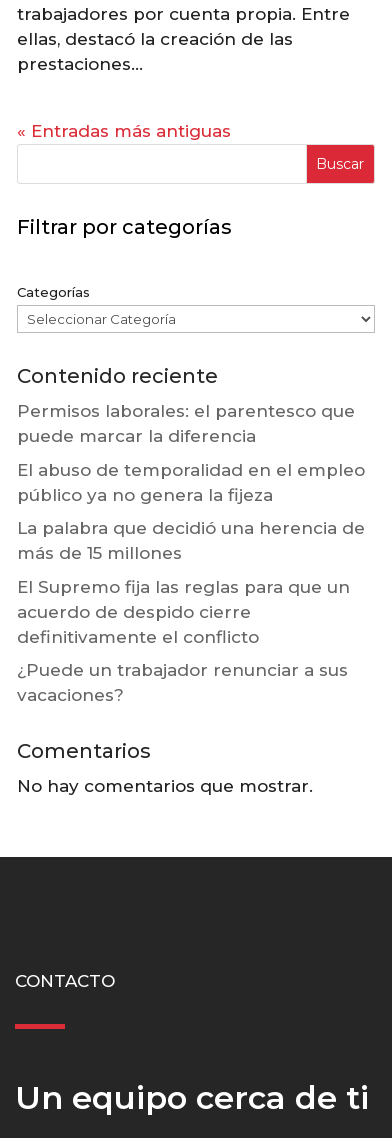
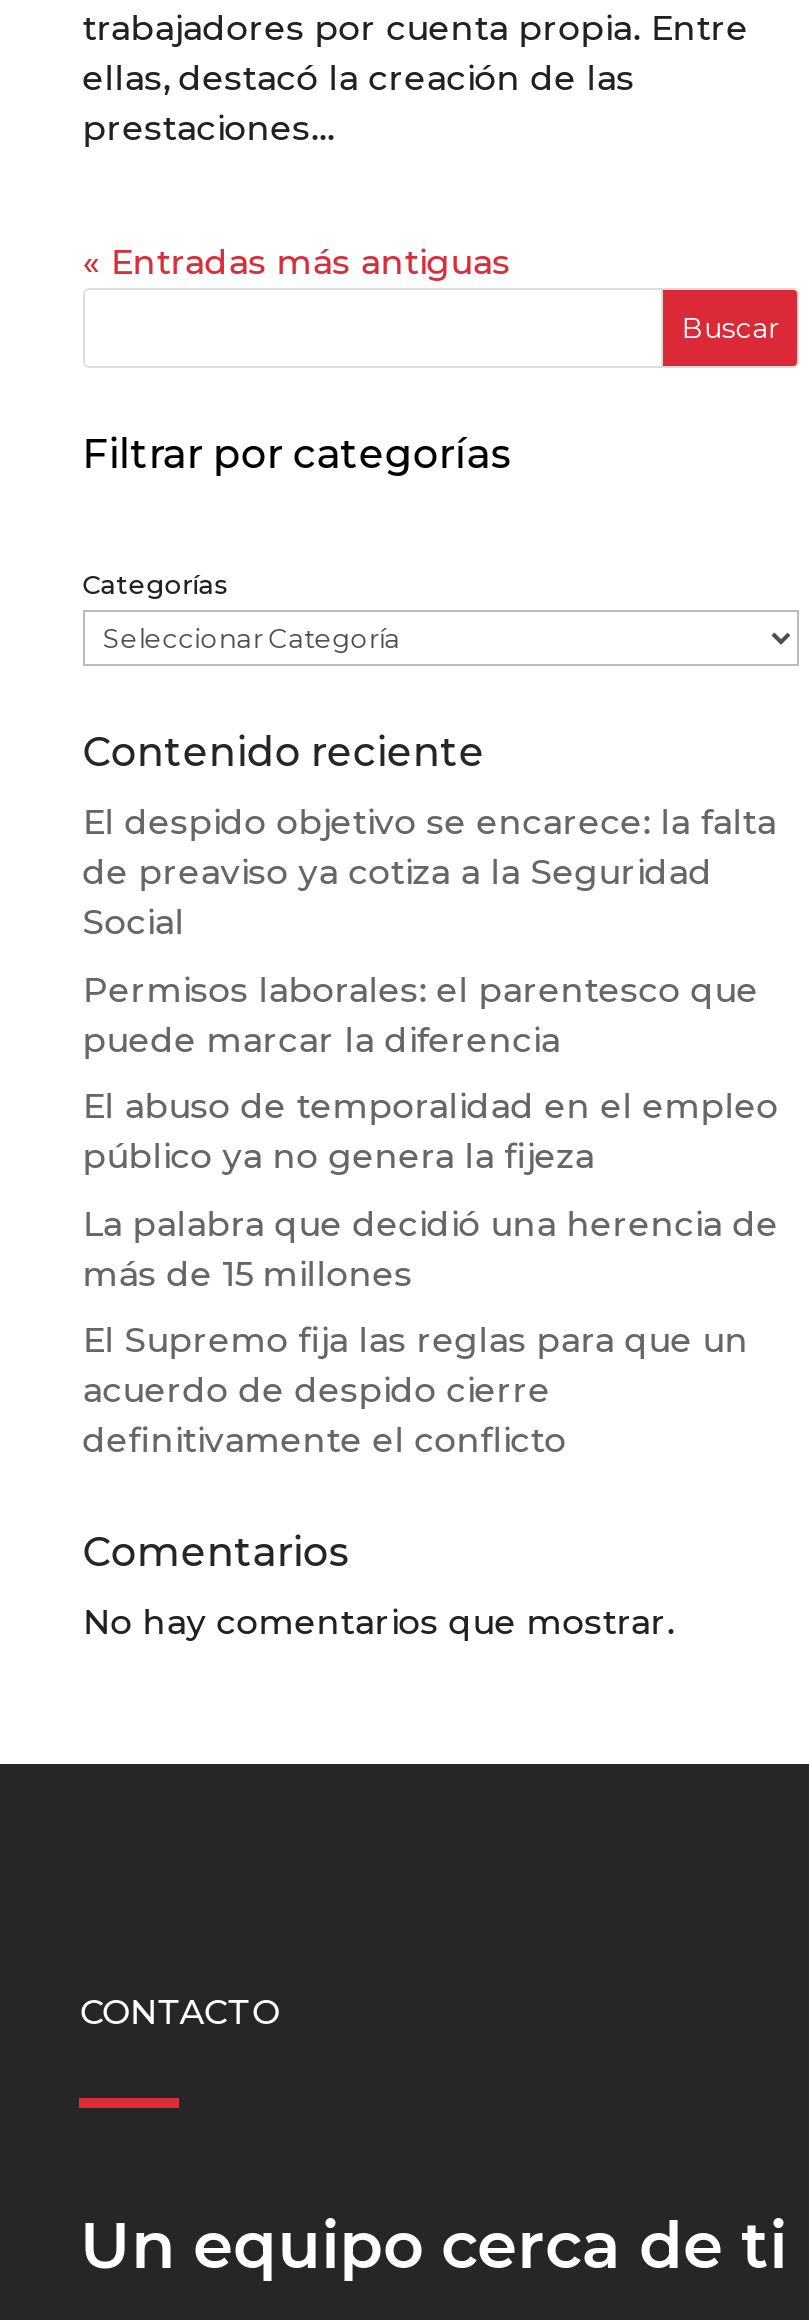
none -> [83,802,777,942] El despido objetivo se encarece: la falta | de preaviso ya cotiza a la Seguridad | Social
moved [17,401,365,647] -> [83,969,779,1460]: Permisos laborales: el parentesco que | puede marcar la diferencia | El abuso de temporalidad en el empleo | ... | acuerdo de despido cierre | definitivamente el conflicto
[17,660,348,705] ¿Puede un trabajador renunciar a sus | vacaciones? -> none

